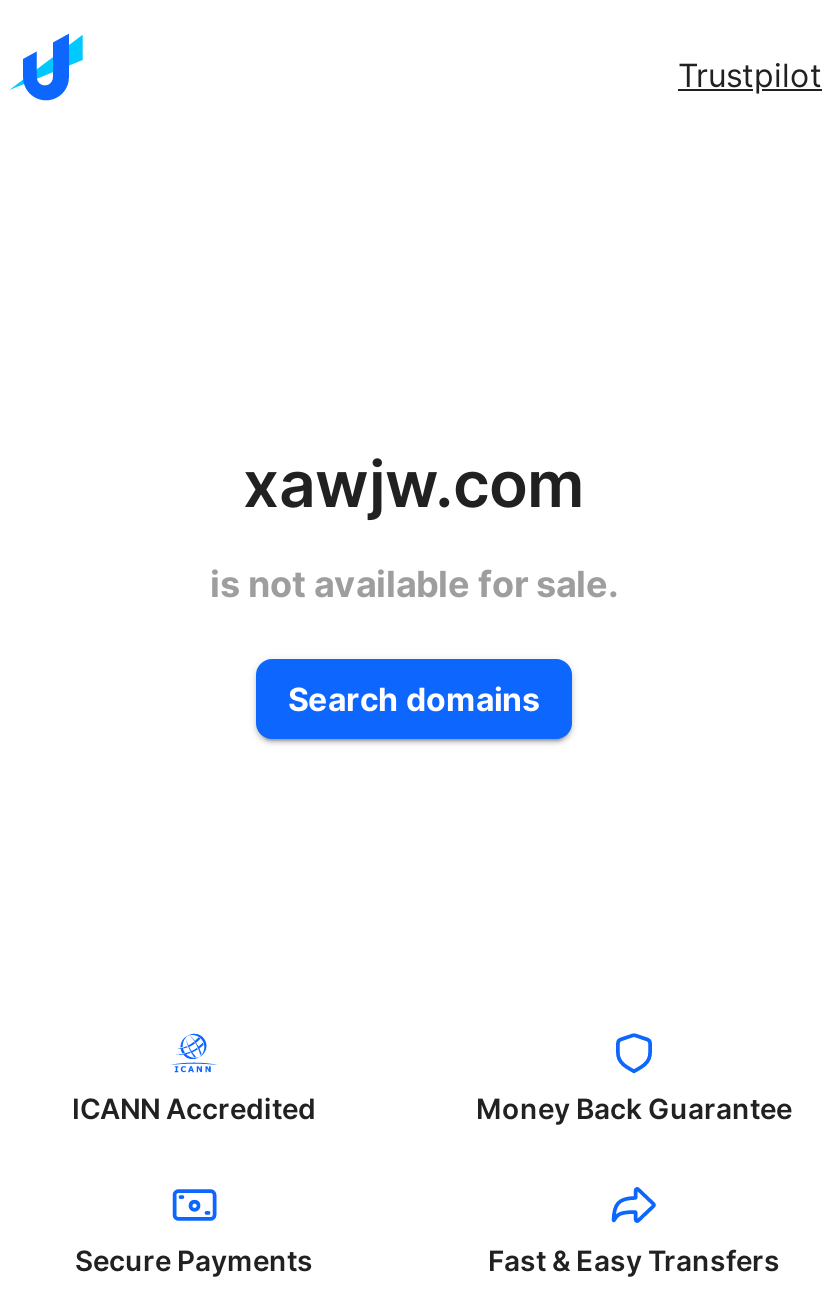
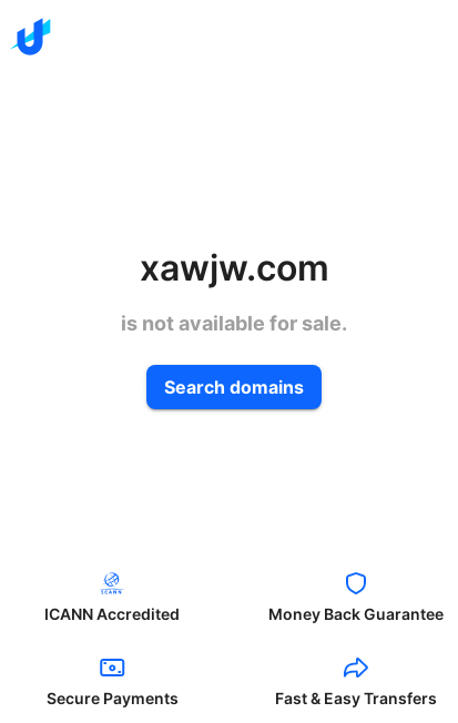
[678,55,822,95] Trustpilot -> none

